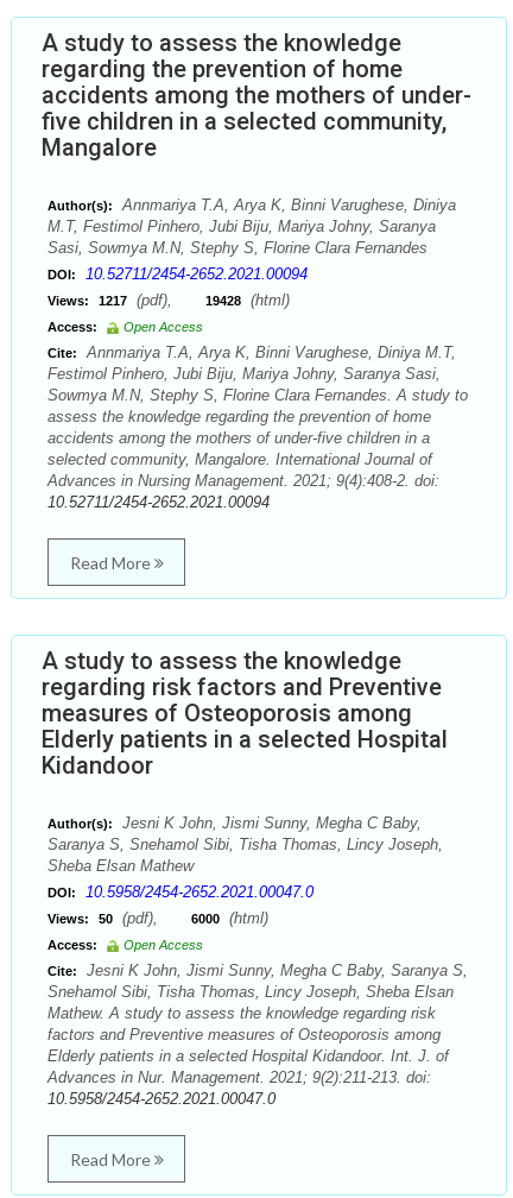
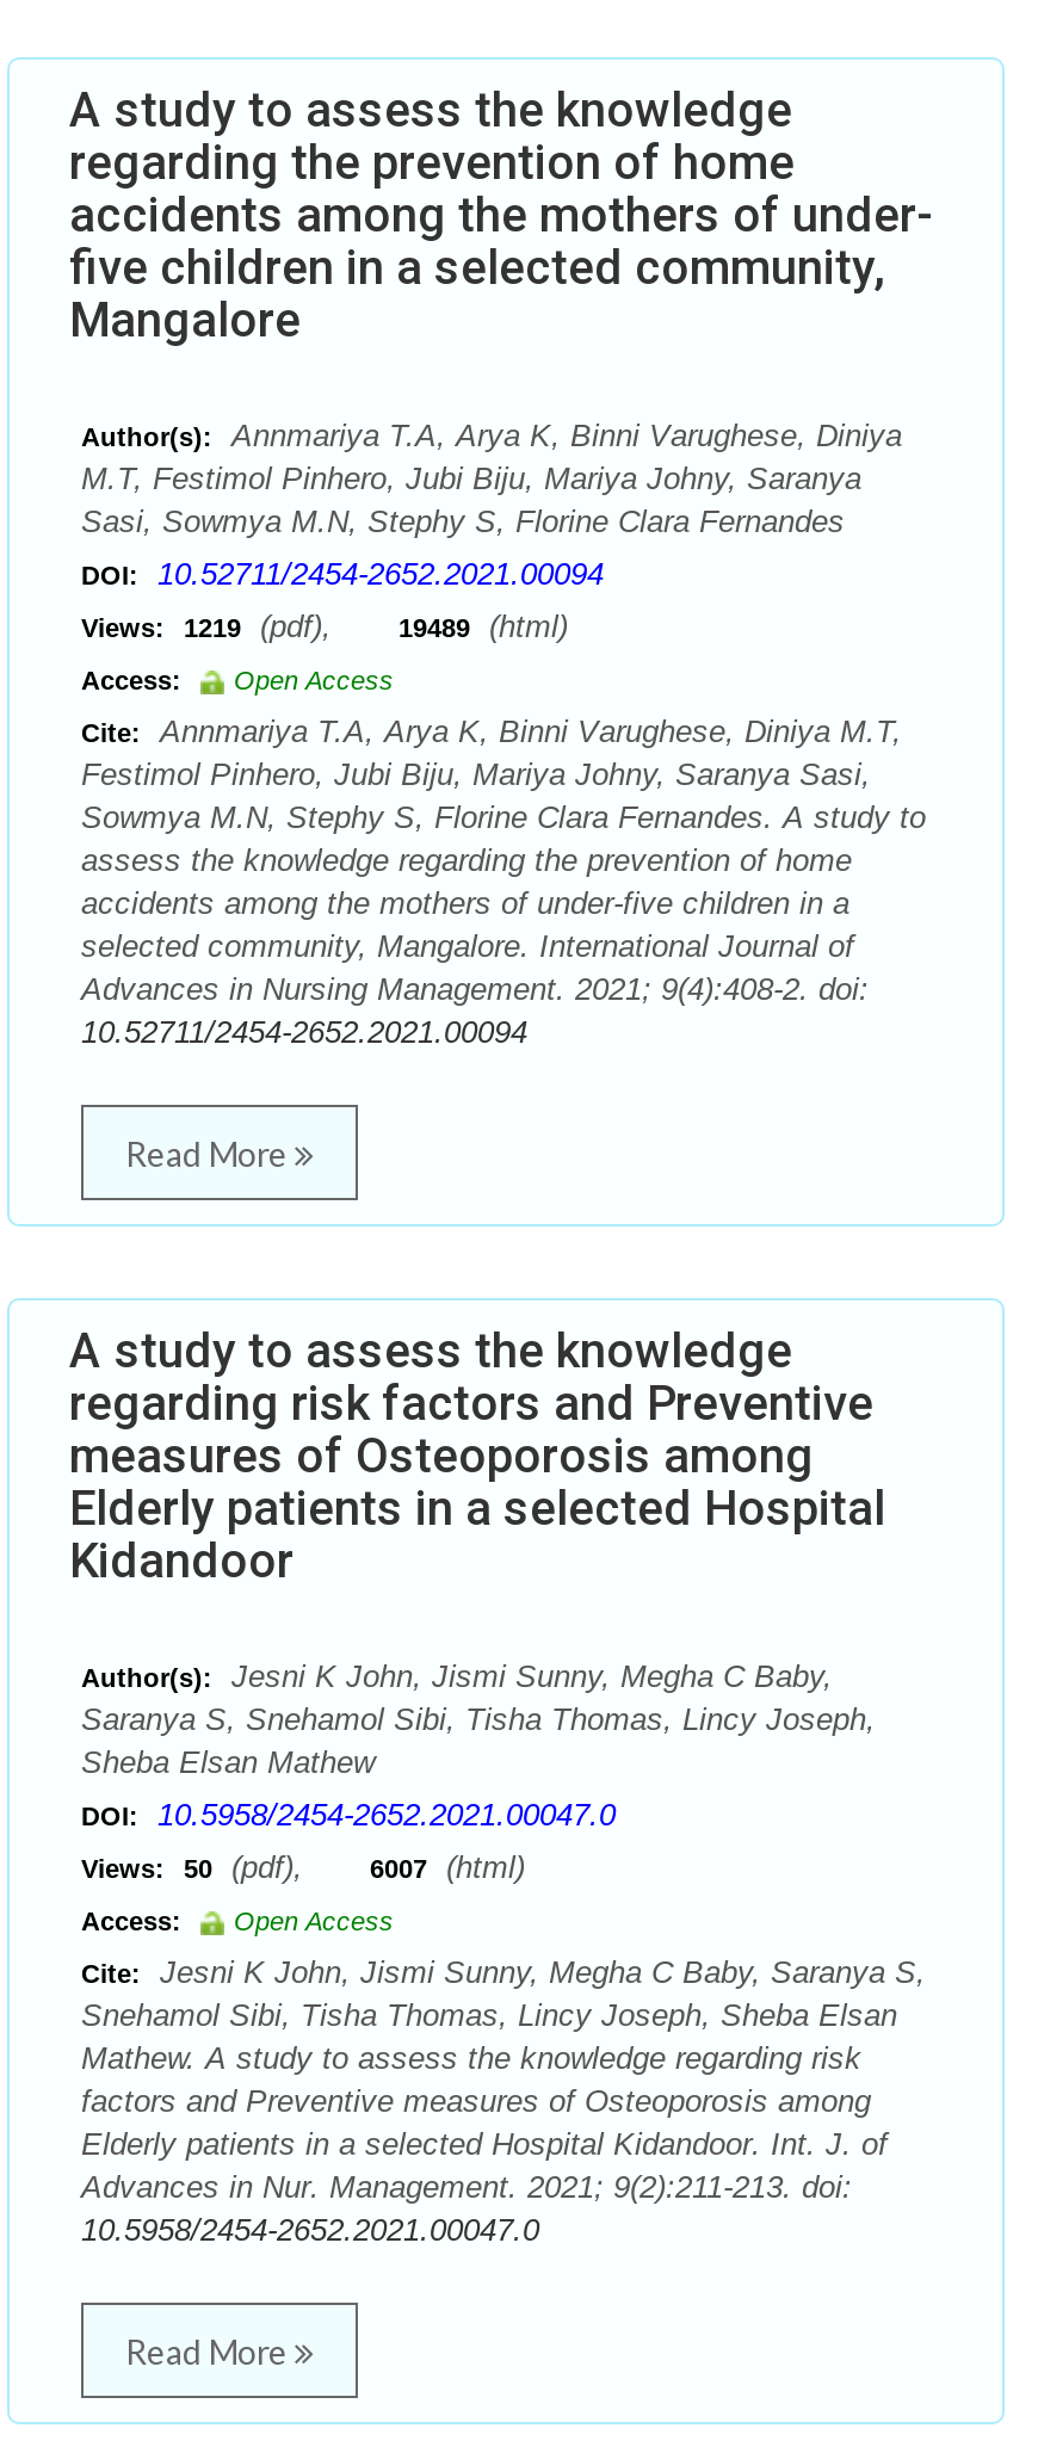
[47,291,290,309] Views: 1217 (pdf), 19428 (html) -> [81,608,568,644] Views: 1219 (pdf), 19489 (html)
[47,909,268,927] Views: 50 (pdf), 6000 (html) -> [81,1849,525,1885] Views: 50 (pdf), 6007 (html)

